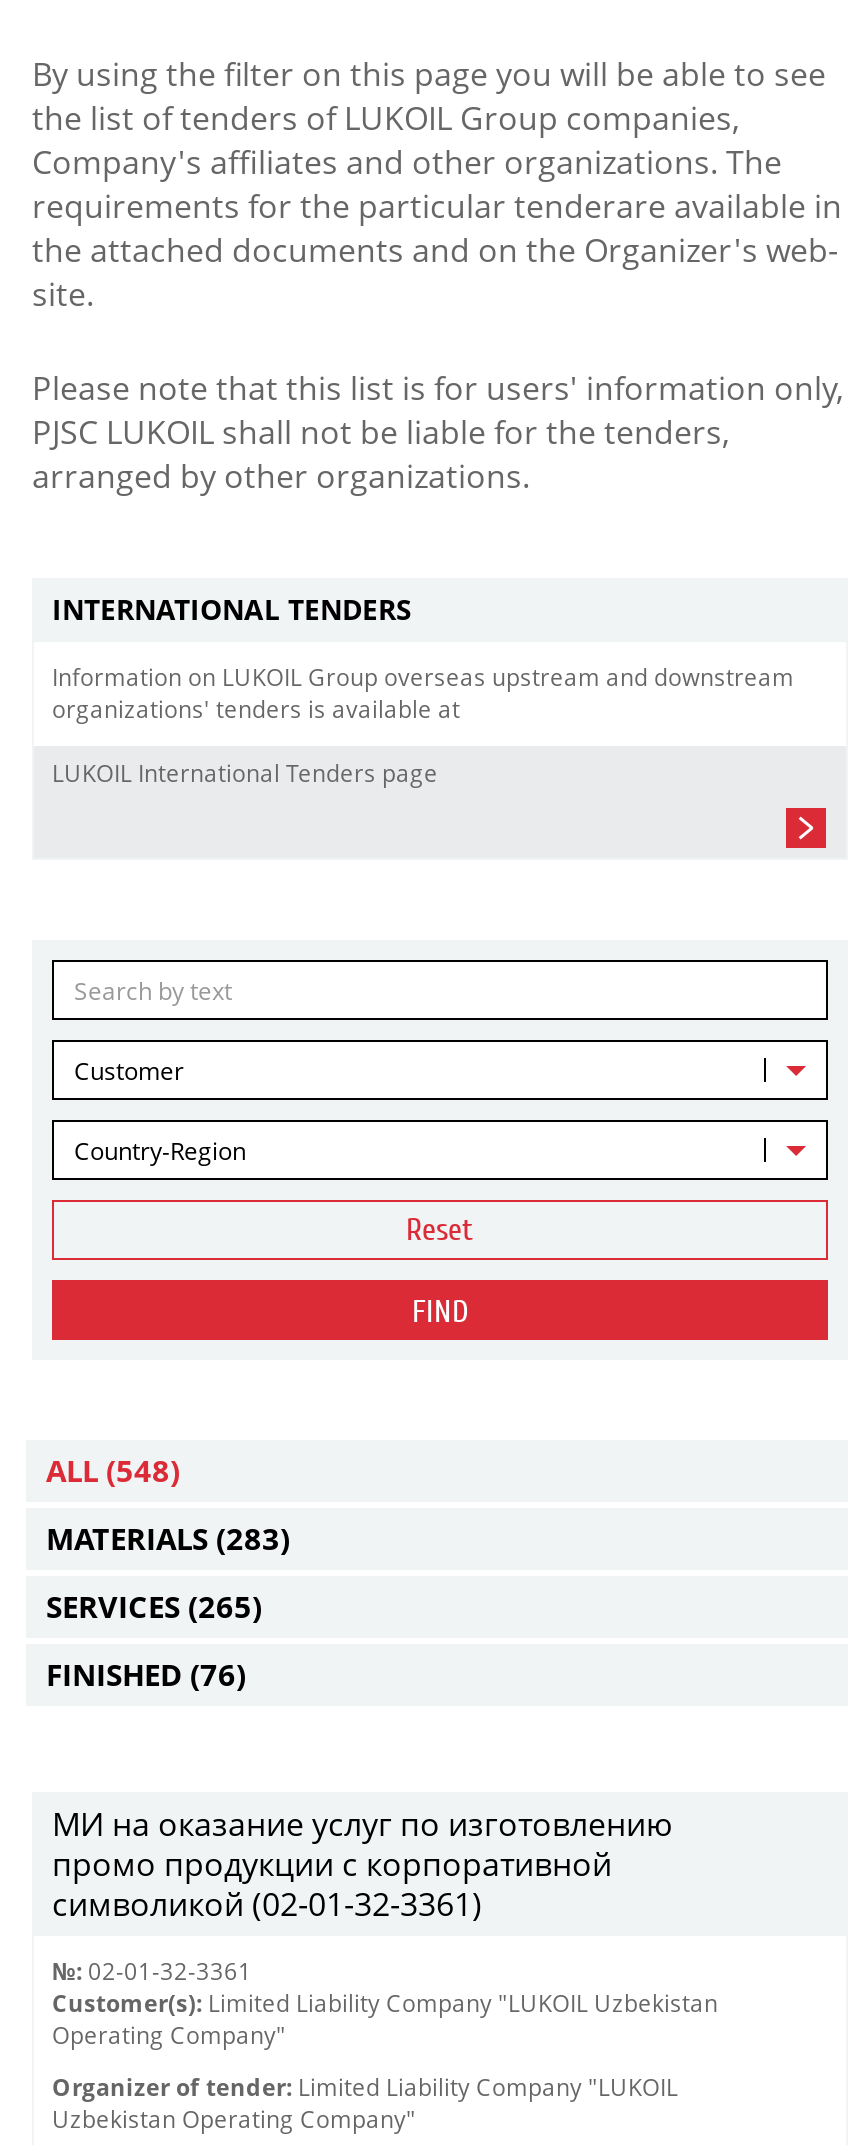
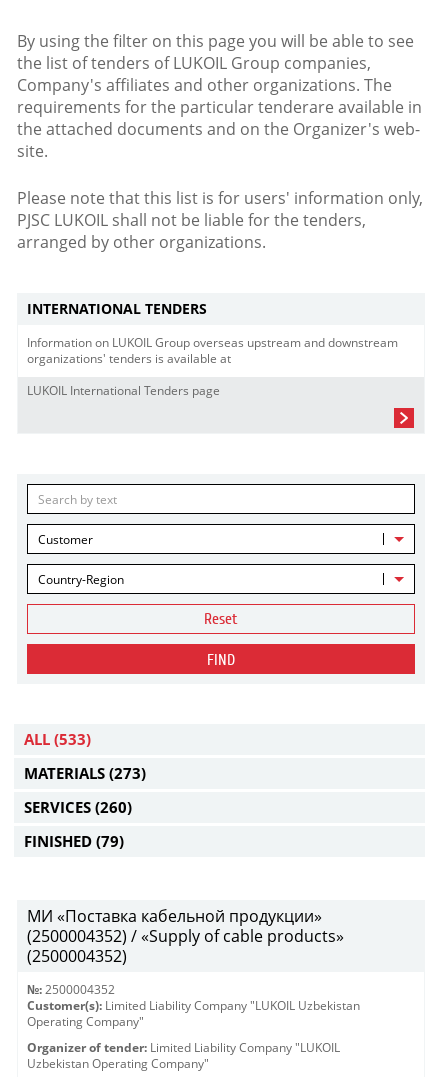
[46,1450,180,1490] ALL (548) -> [24,729,91,749] ALL (533)
[46,1518,290,1558] MATERIALS (283) -> [24,763,146,783] MATERIALS (273)
[46,1586,262,1626] SERVICES (265) -> [24,797,132,817] SERVICES (260)
[46,1654,246,1694] FINISHED (76) -> [24,831,124,851] FINISHED (79)
[52,1802,672,1926] МИ на оказание услуг по изготовлению | промо продукции с корпоративной | символикой (02-01-32-3361) -> [27,905,344,967] МИ «Поставка кабельной продукции» | (2500004352) / «Supply of cable products» | (2500004352)
[52,1956,252,1986] №: 02-01-32-3361 -> [27,982,115,997] №: 2500004352

